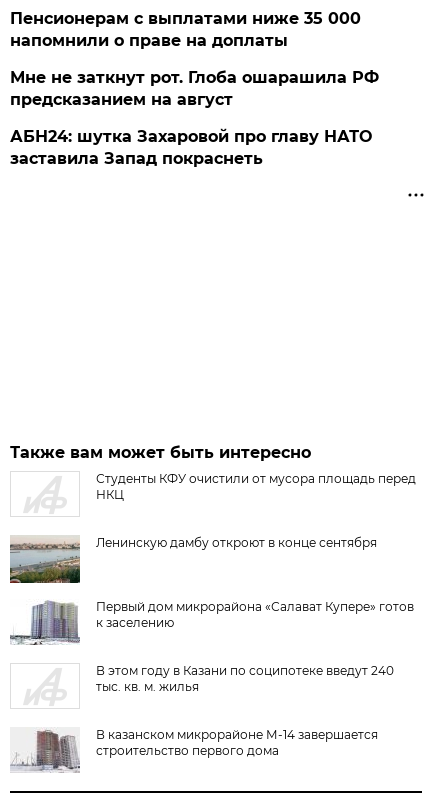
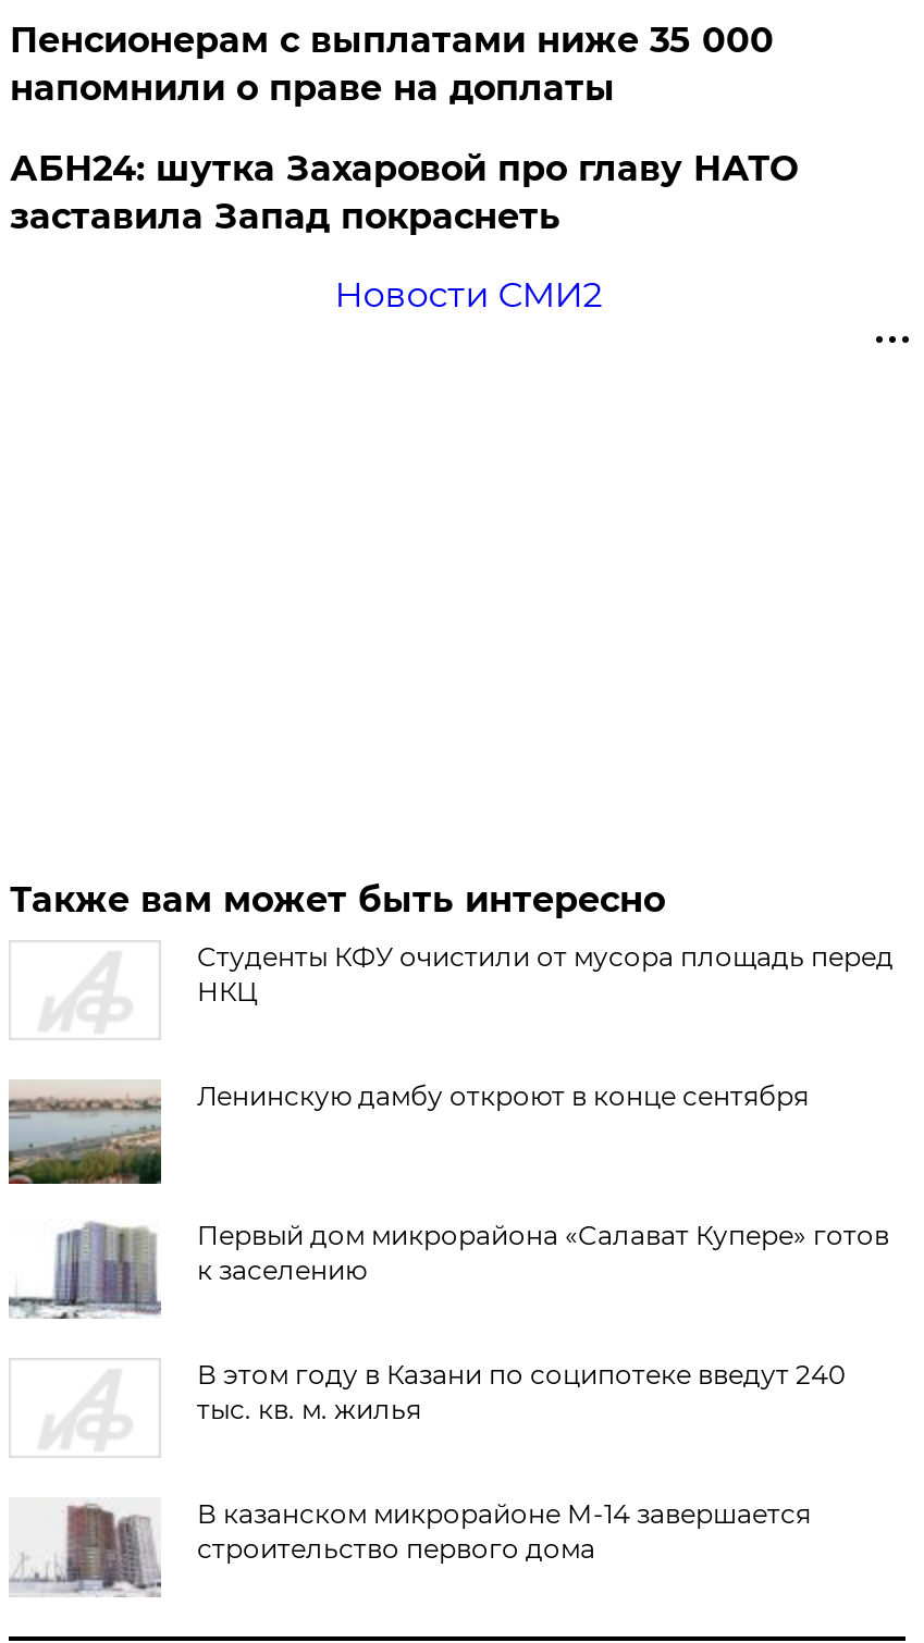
[10,68,379,109] Мне не заткнут рот. Глоба ошарашила РФ | предсказанием на август -> none
moved [10,127,372,168] -> [10,149,798,238]: АБН24: шутка Захаровой про главу НАТО | заставила Запад покраснеть
none -> [335,275,602,316] Новости СМИ2

